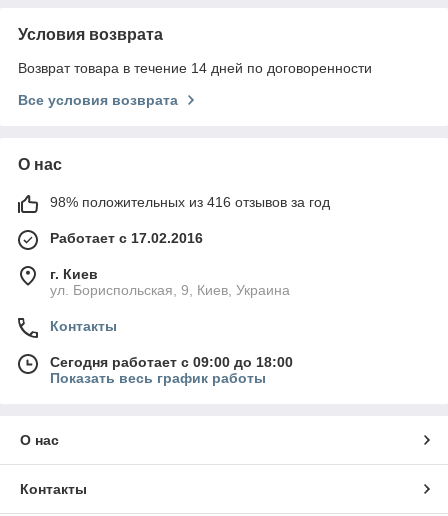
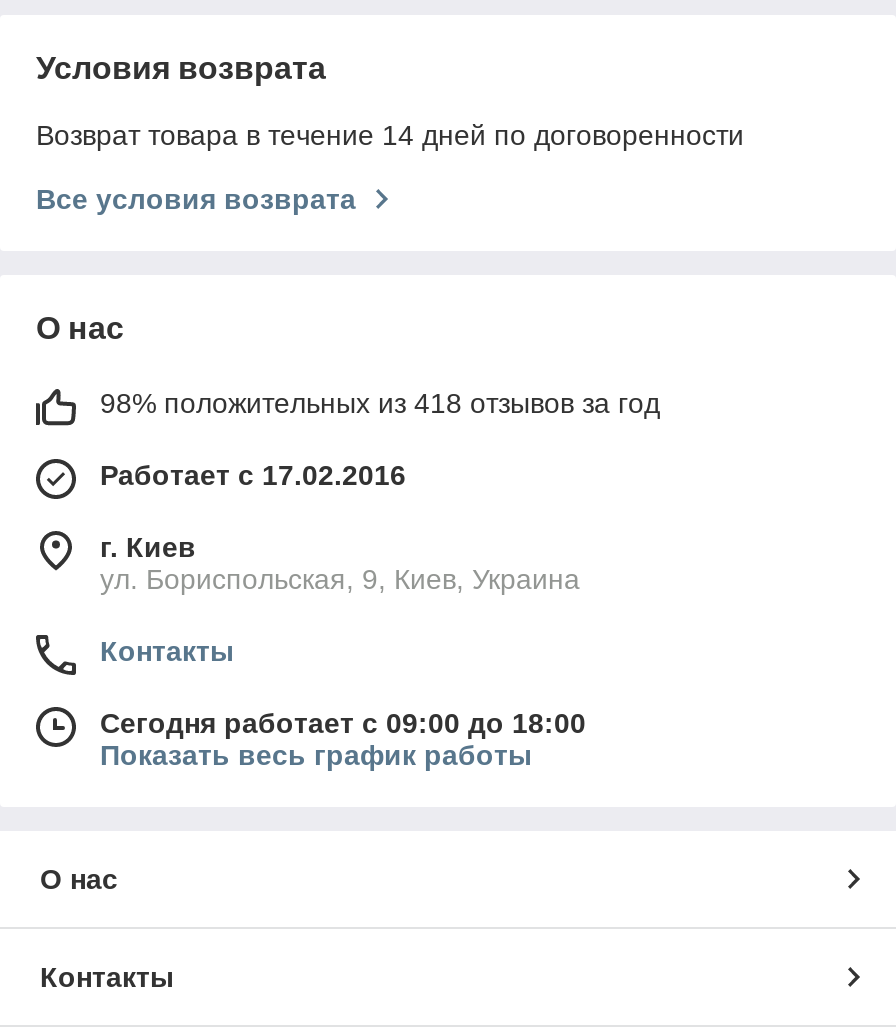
[50,194,330,210] 98% положительных из 416 отзывов за год -> [100,387,660,419] 98% положительных из 418 отзывов за год

